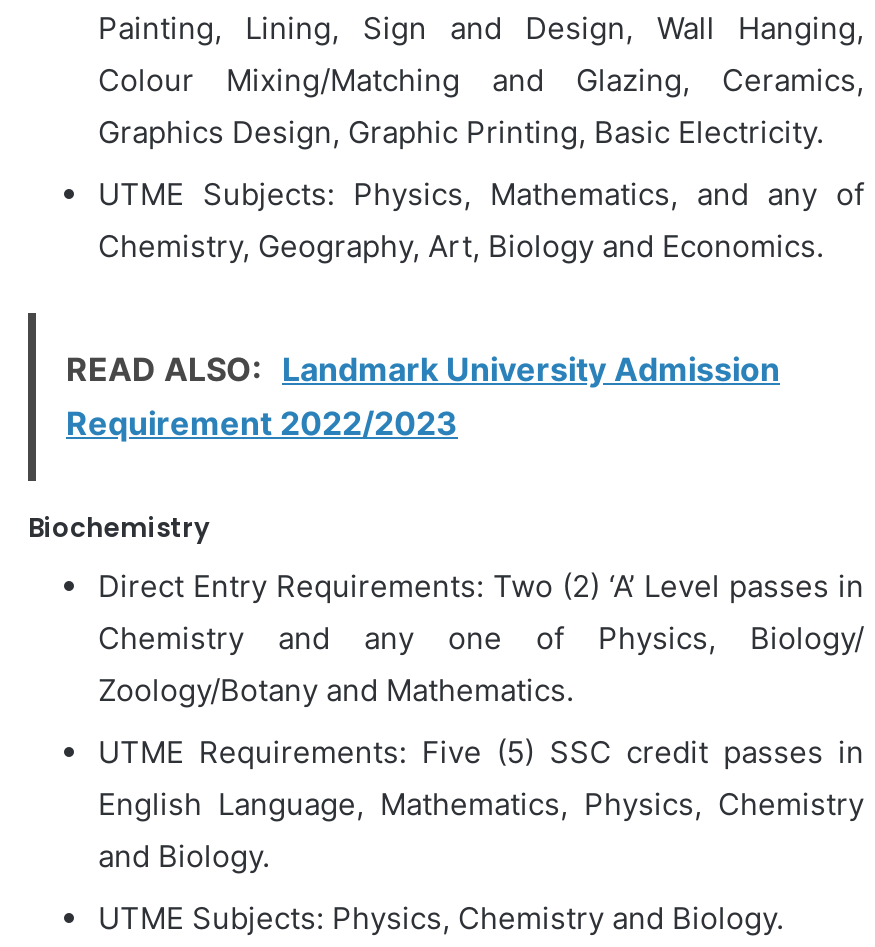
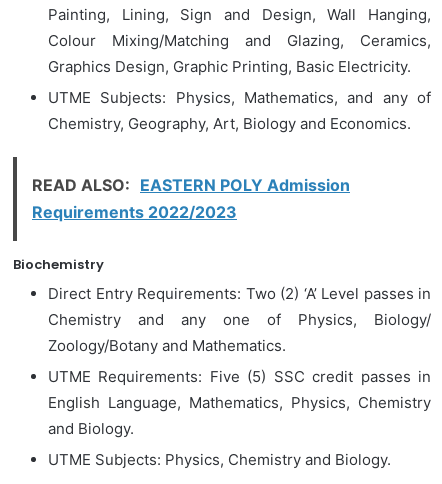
[66,350,780,444] READ ALSO: Landmark University Admission | Requirement 2022/2023 -> [32,175,350,222] READ ALSO: EASTERN POLY Admission | Requirements 2022/2023

